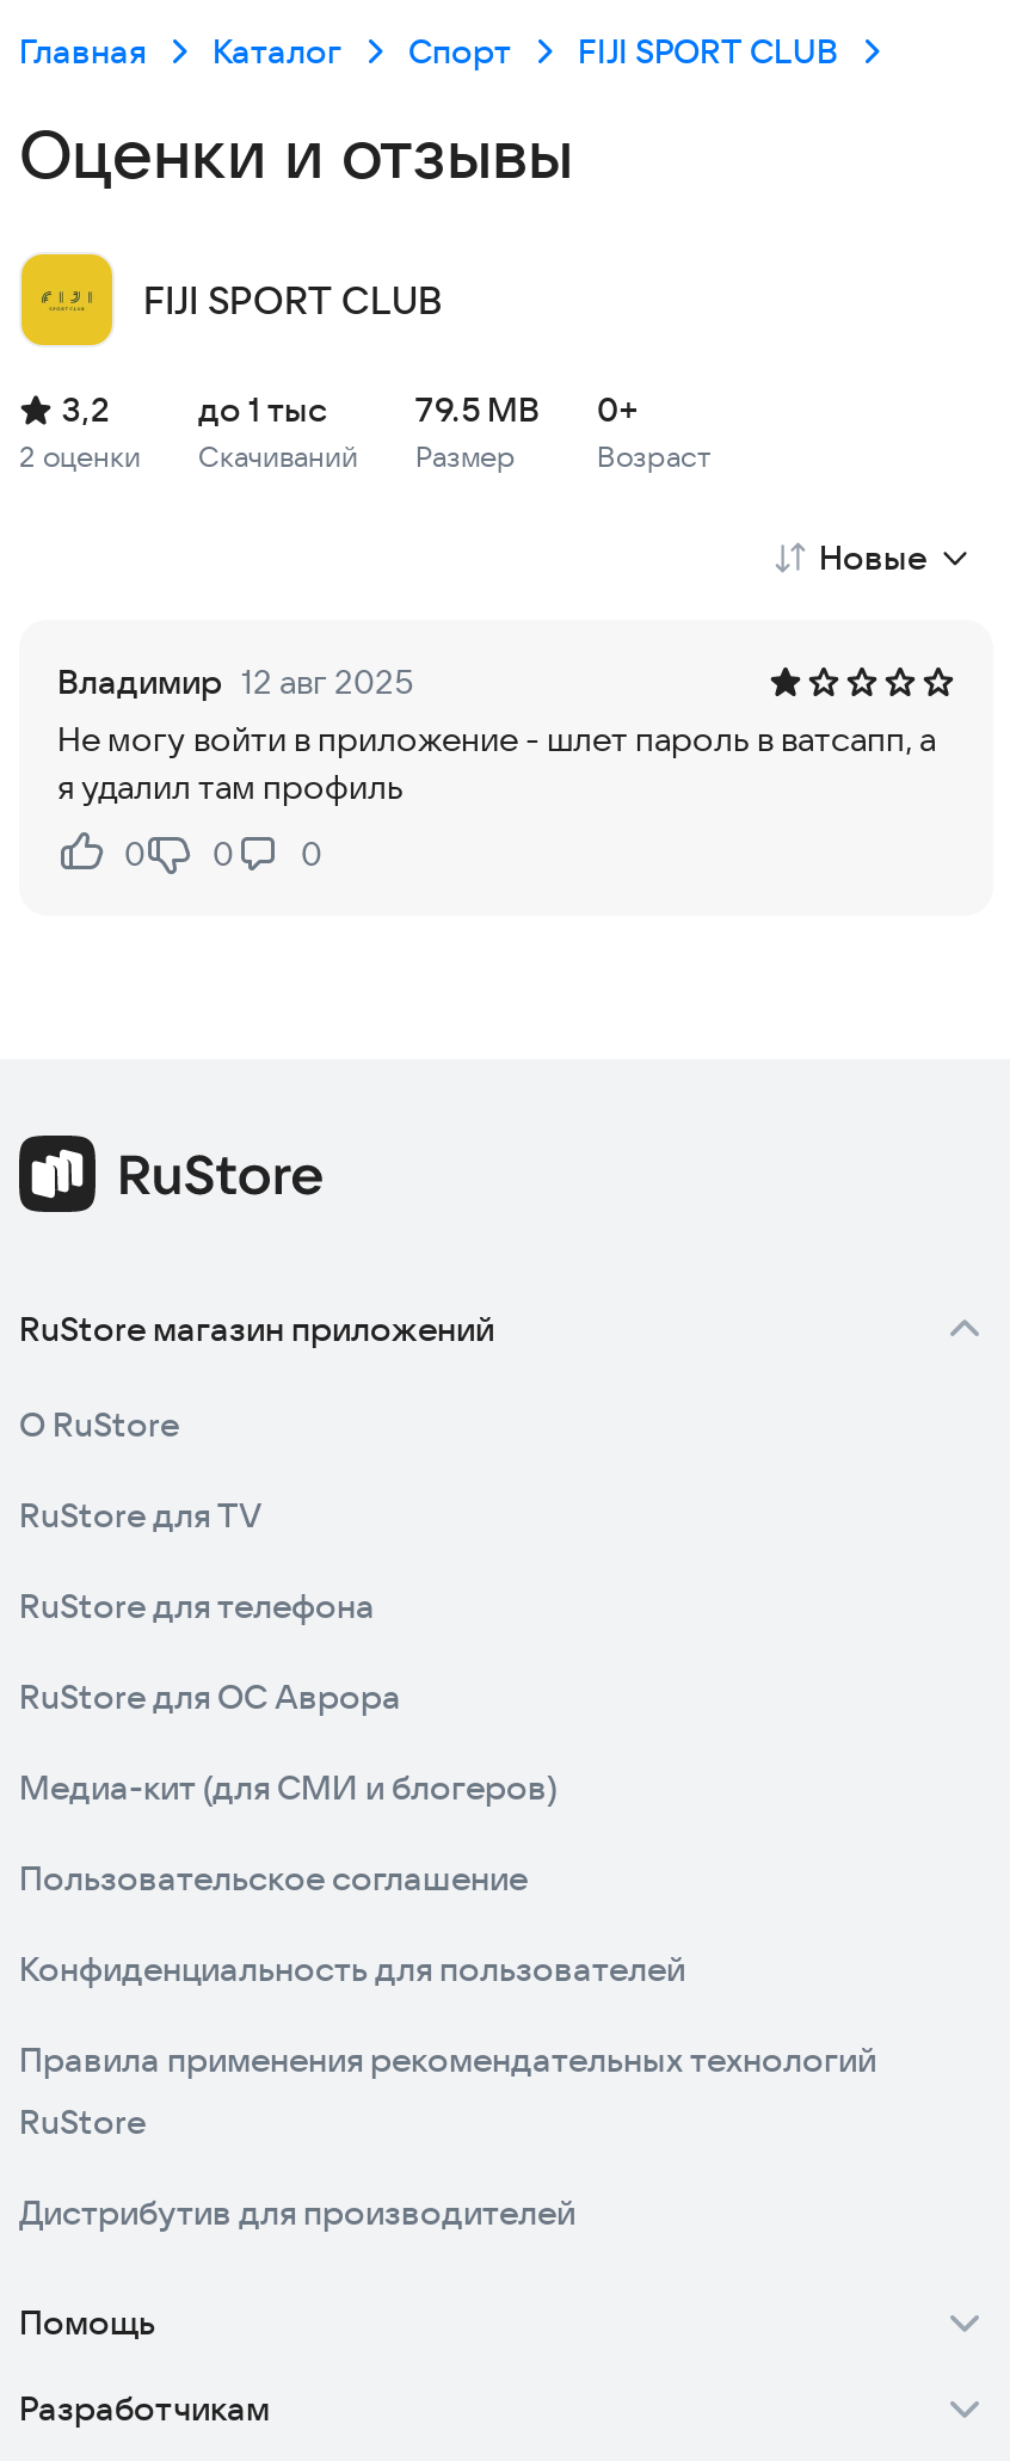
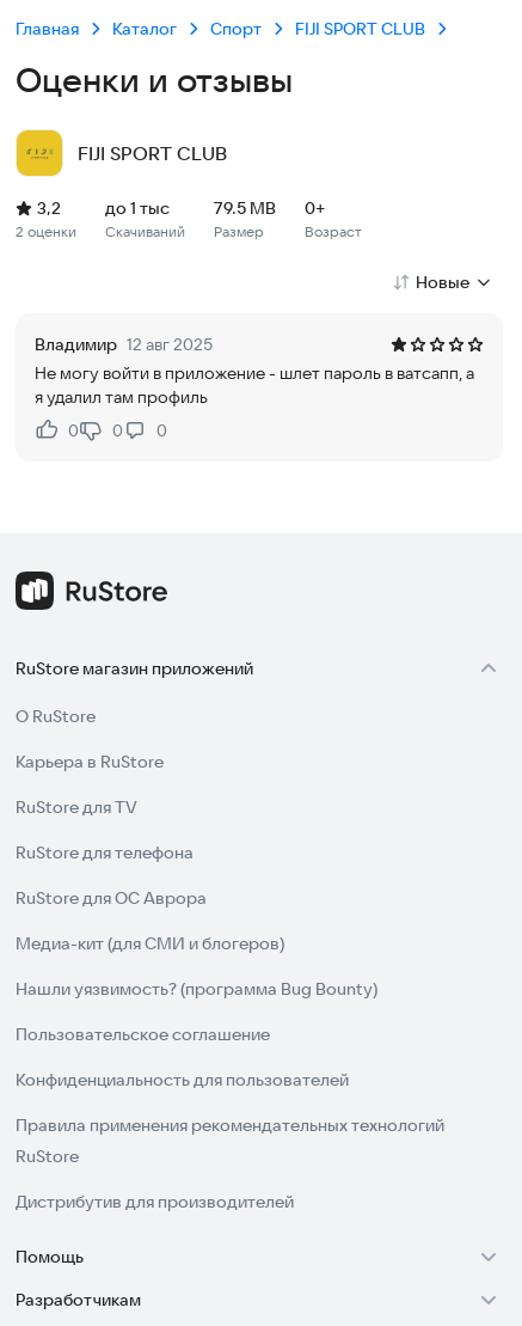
none -> [16,751,164,772] Карьера в RuStore
none -> [16,978,377,1000] Нашли уязвимость? (программа Bug Bounty)

